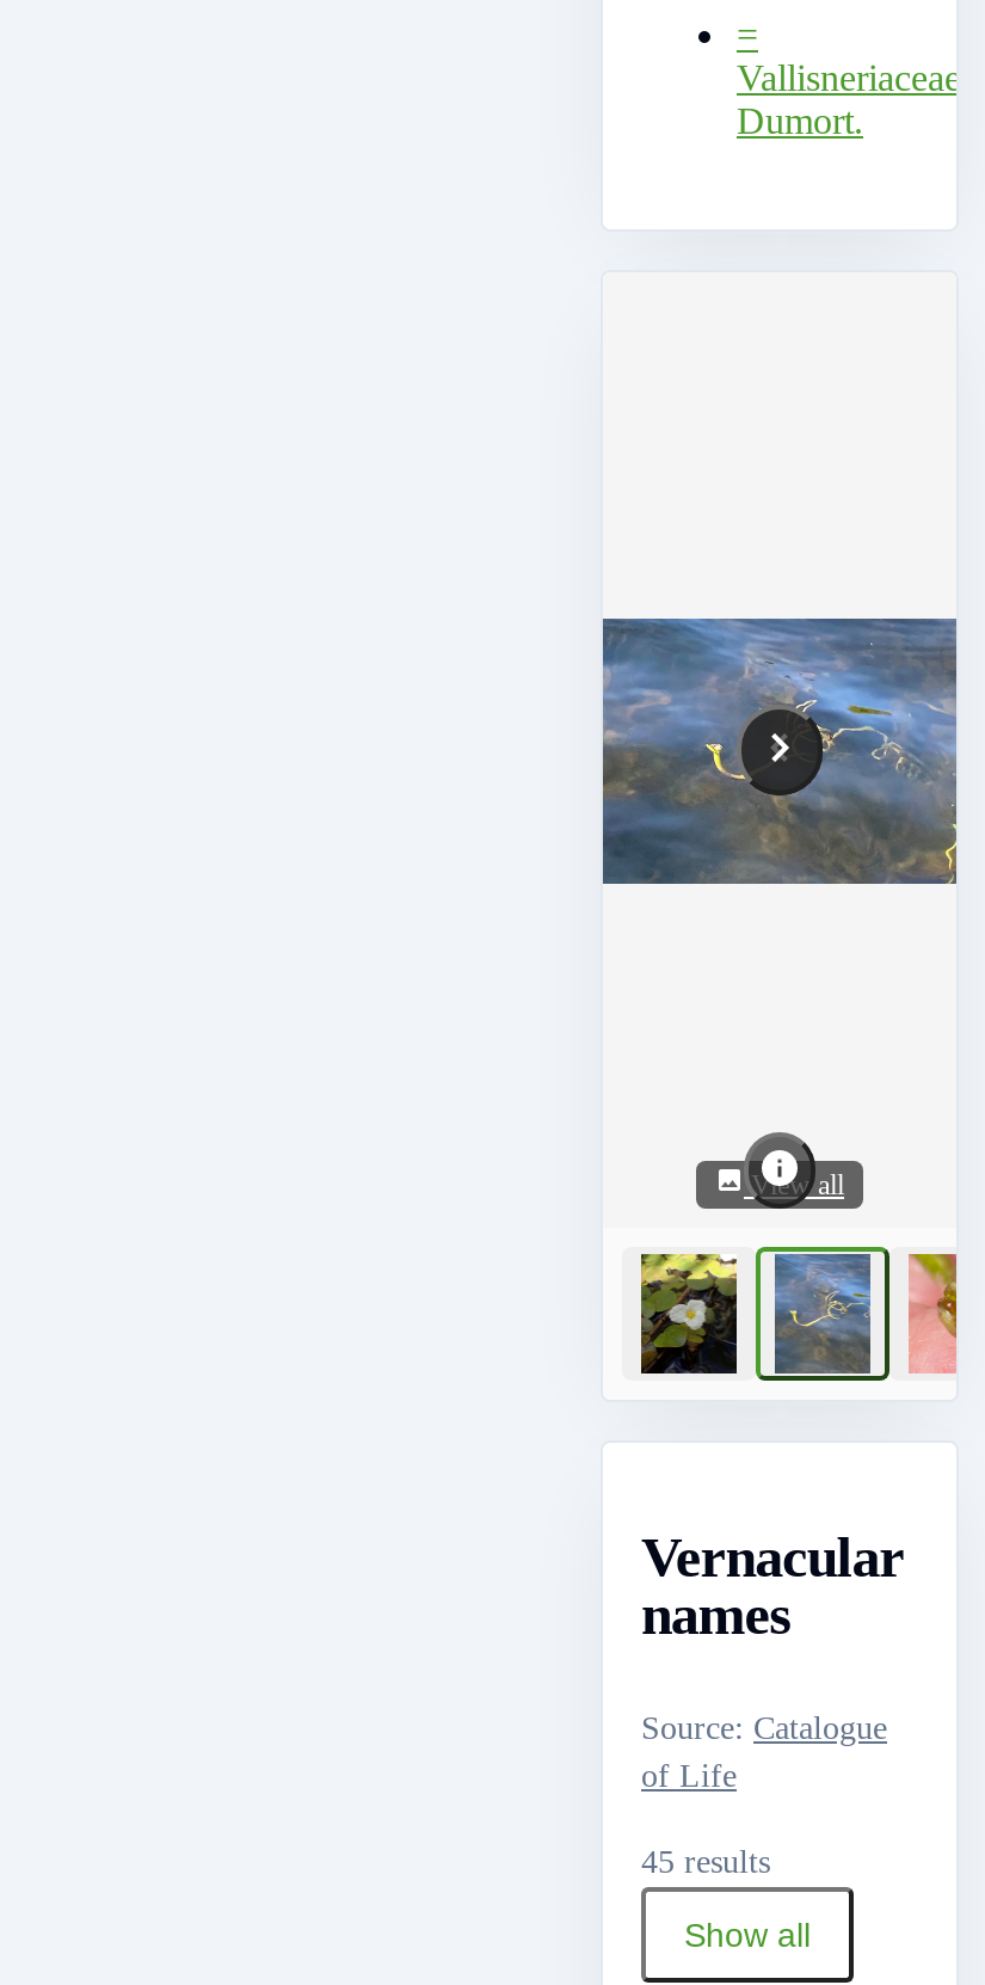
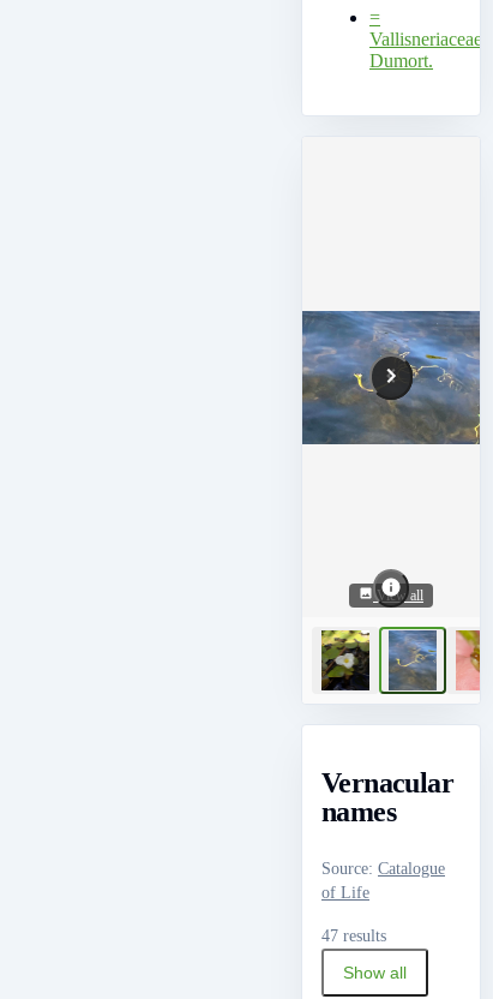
[641,1845,770,1880] 45 results -> [321,927,386,945] 47 results

